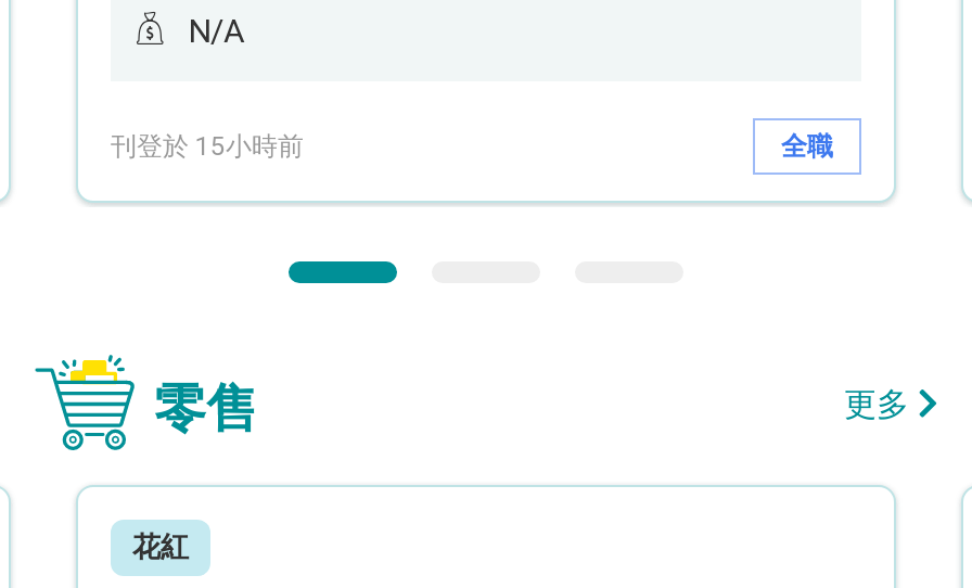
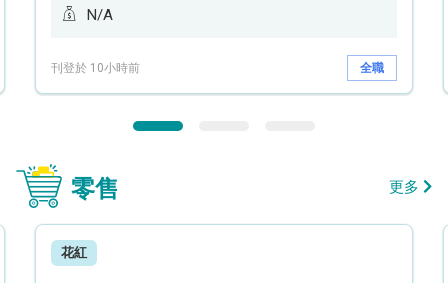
[111,130,304,161] 刊登於 15小時前 -> [51,60,140,74] 刊登於 10小時前

